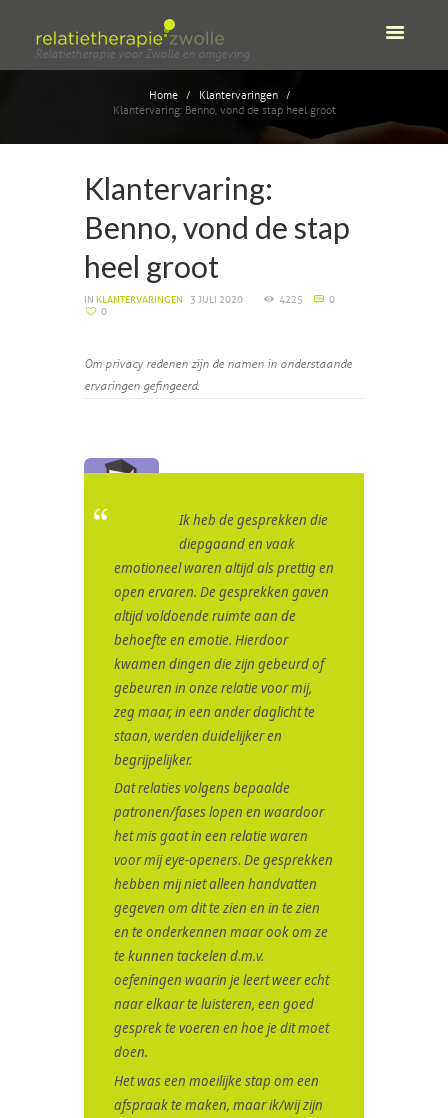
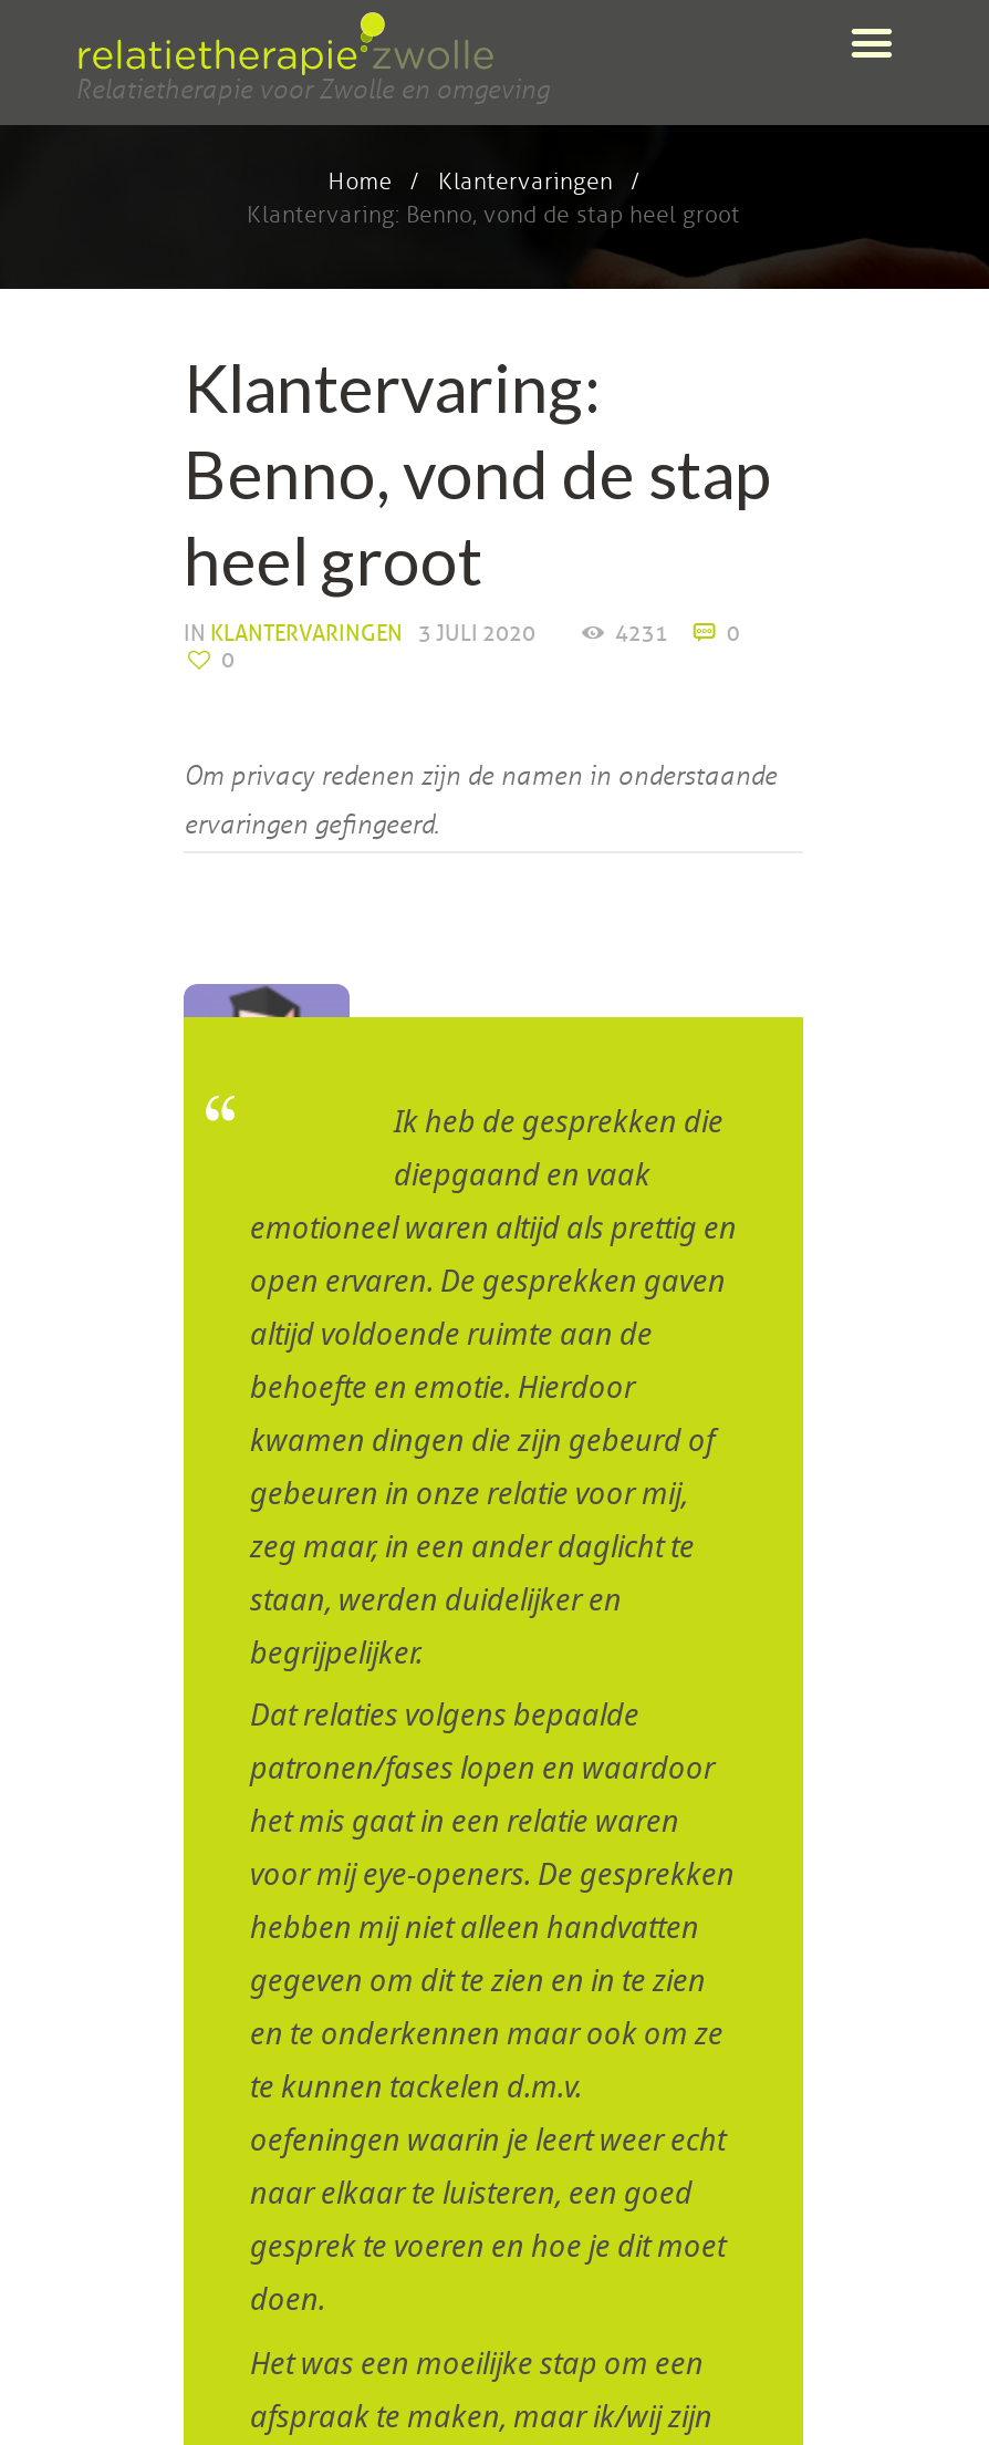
[279,293,303,306] 4225 -> [615,620,668,648] 4231

